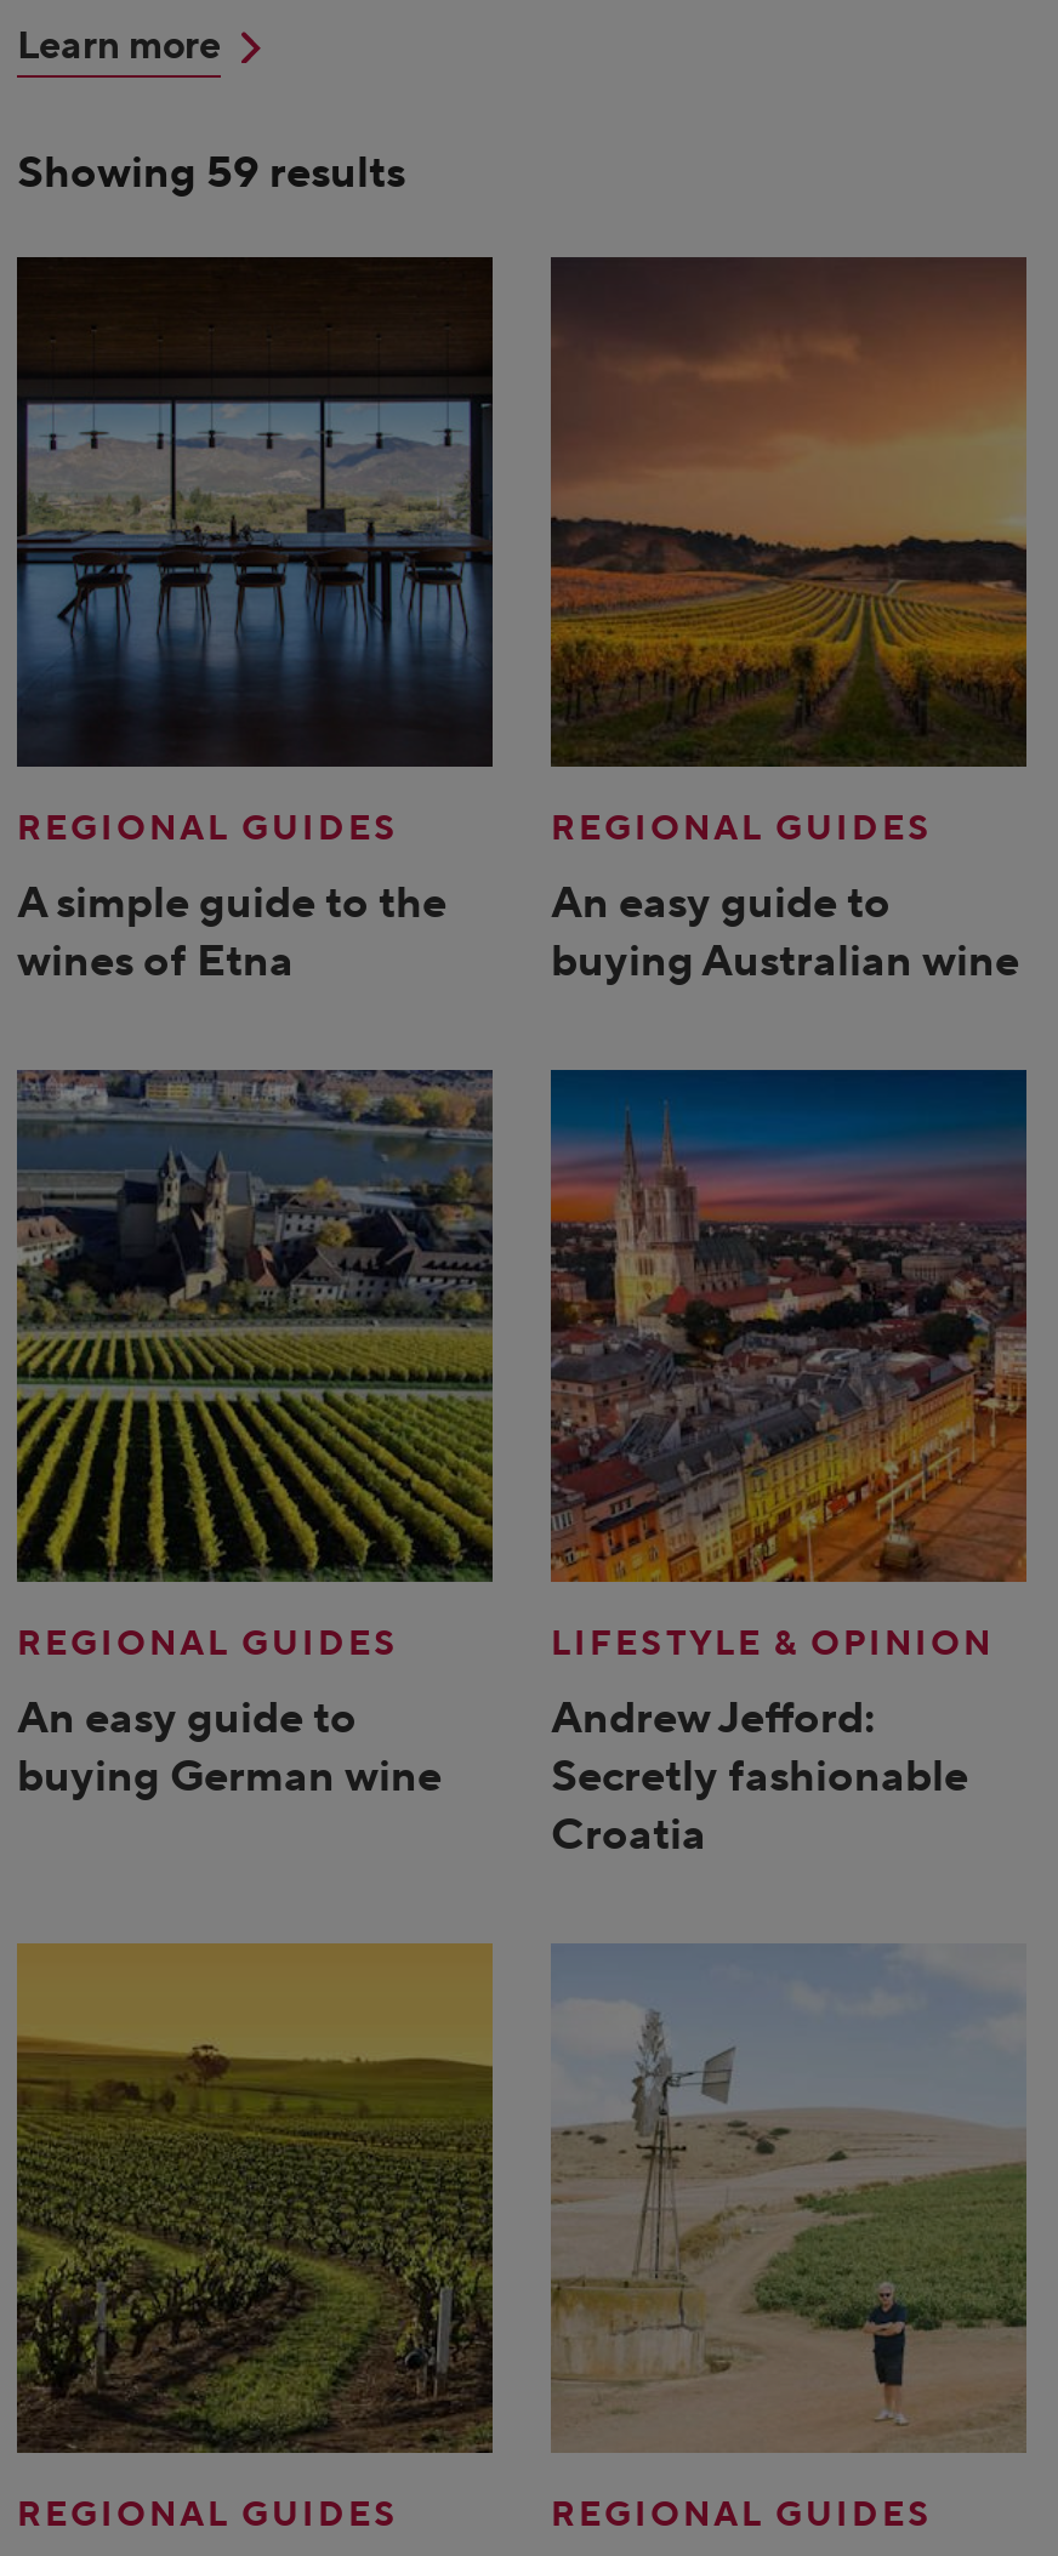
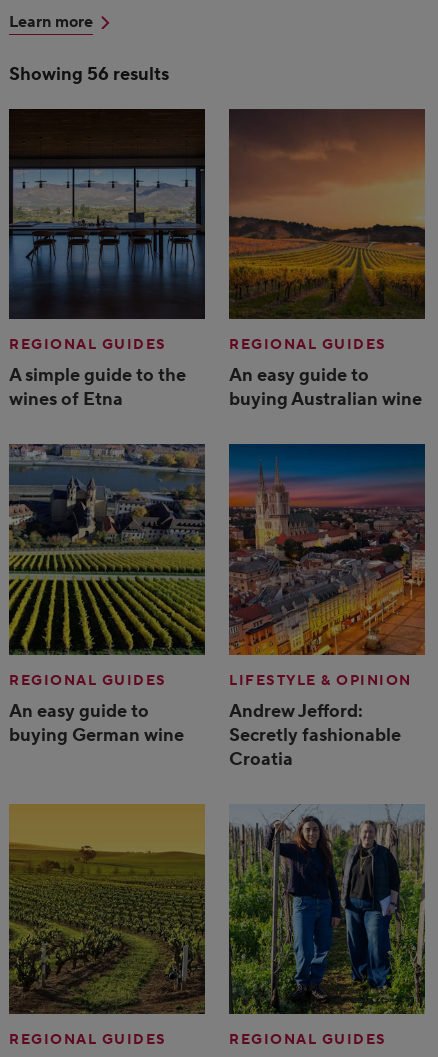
[17,145,405,200] Showing 59 results -> [9,63,169,86] Showing 56 results
[548,1946,1026,2453] [image] -> [228,804,426,1015] [image]

